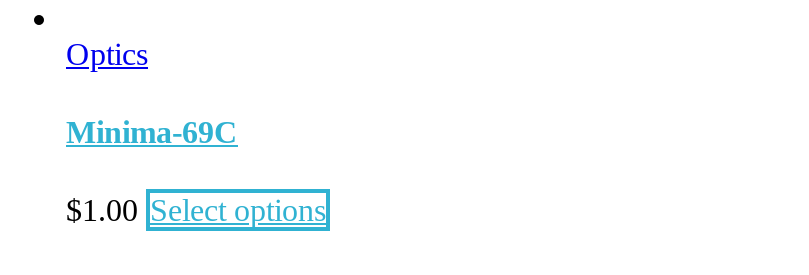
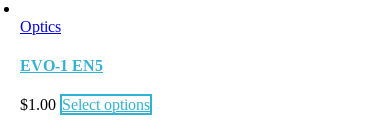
[66,115,238,149] Minima-69C -> [20,57,103,74] EVO-1 EN5

